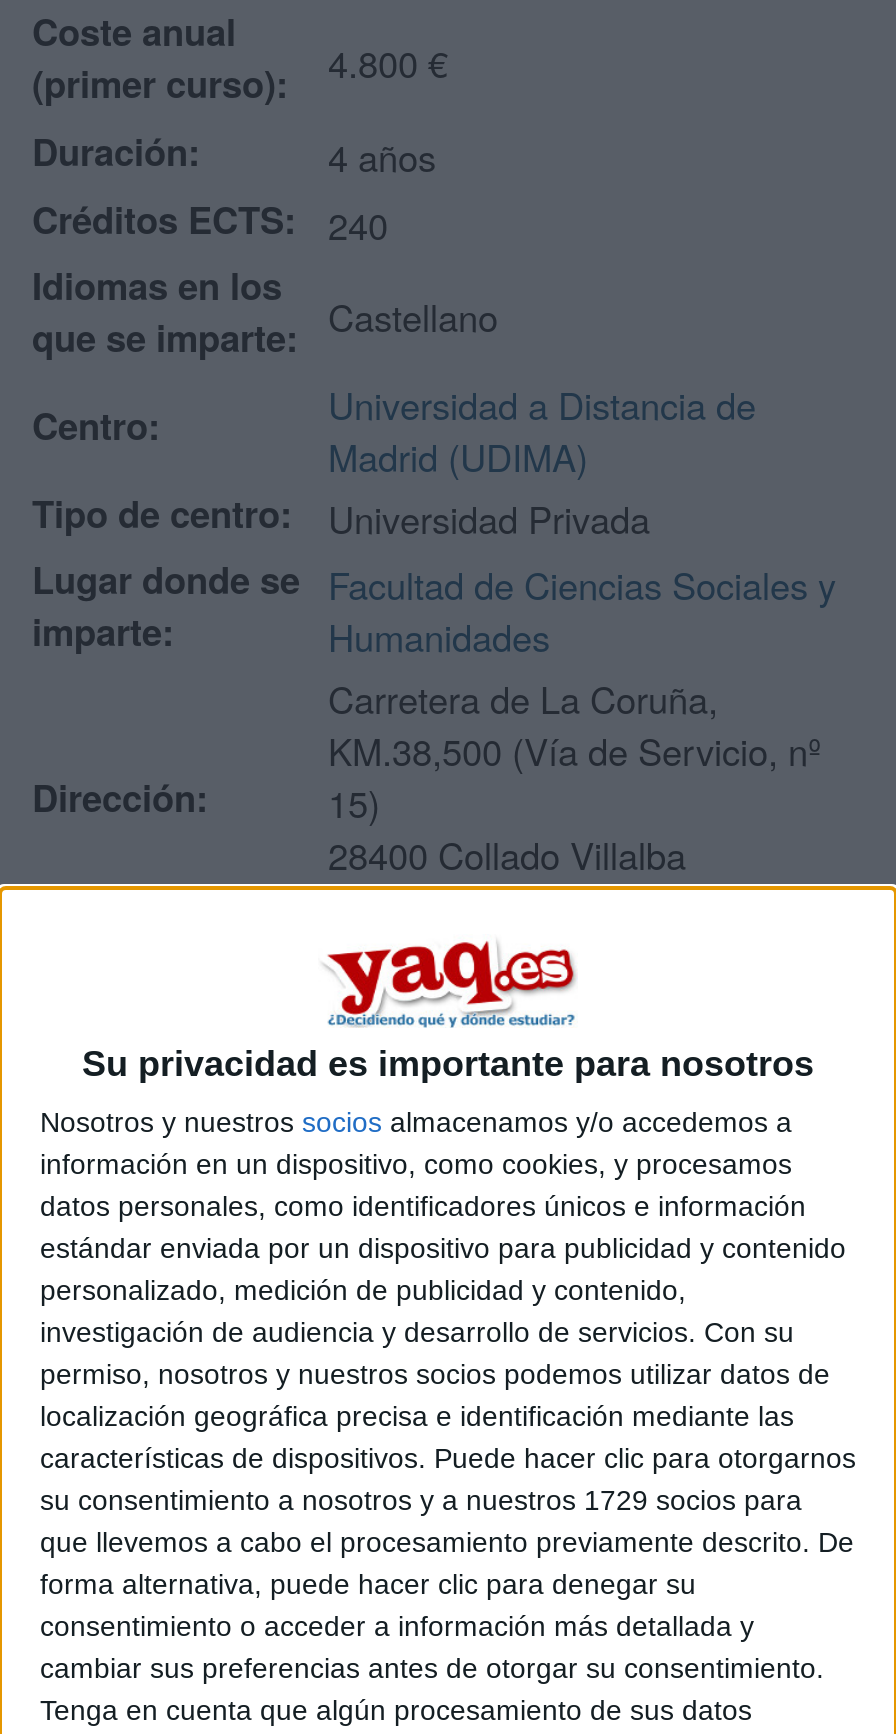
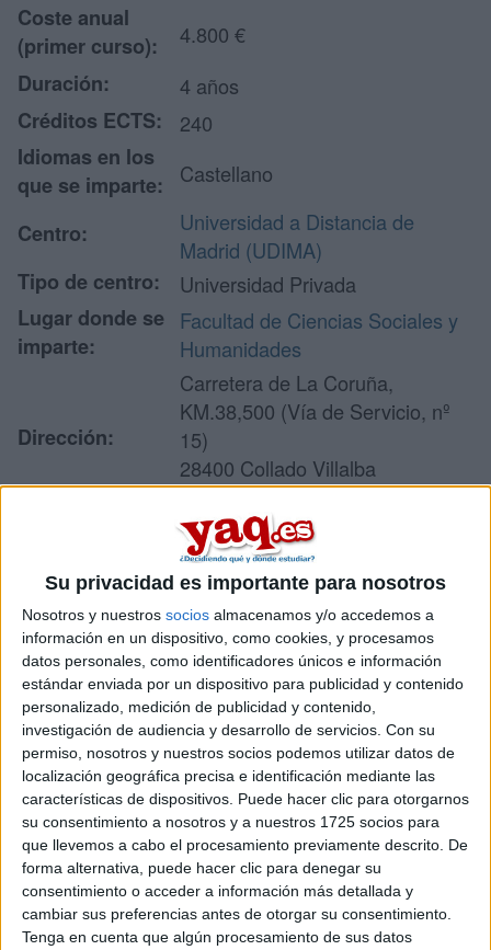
[40,1484,802,1516] su consentimiento a nosotros y a nuestros 1729 socios para -> [22,813,439,831] su consentimiento a nosotros y a nuestros 1725 socios para

